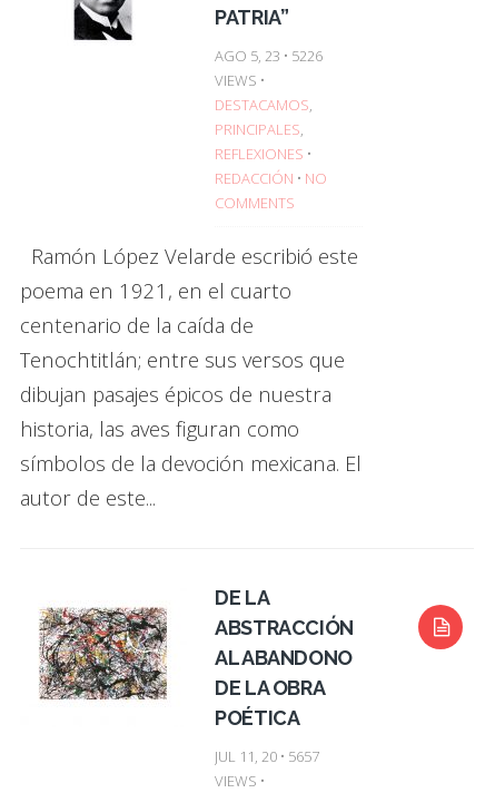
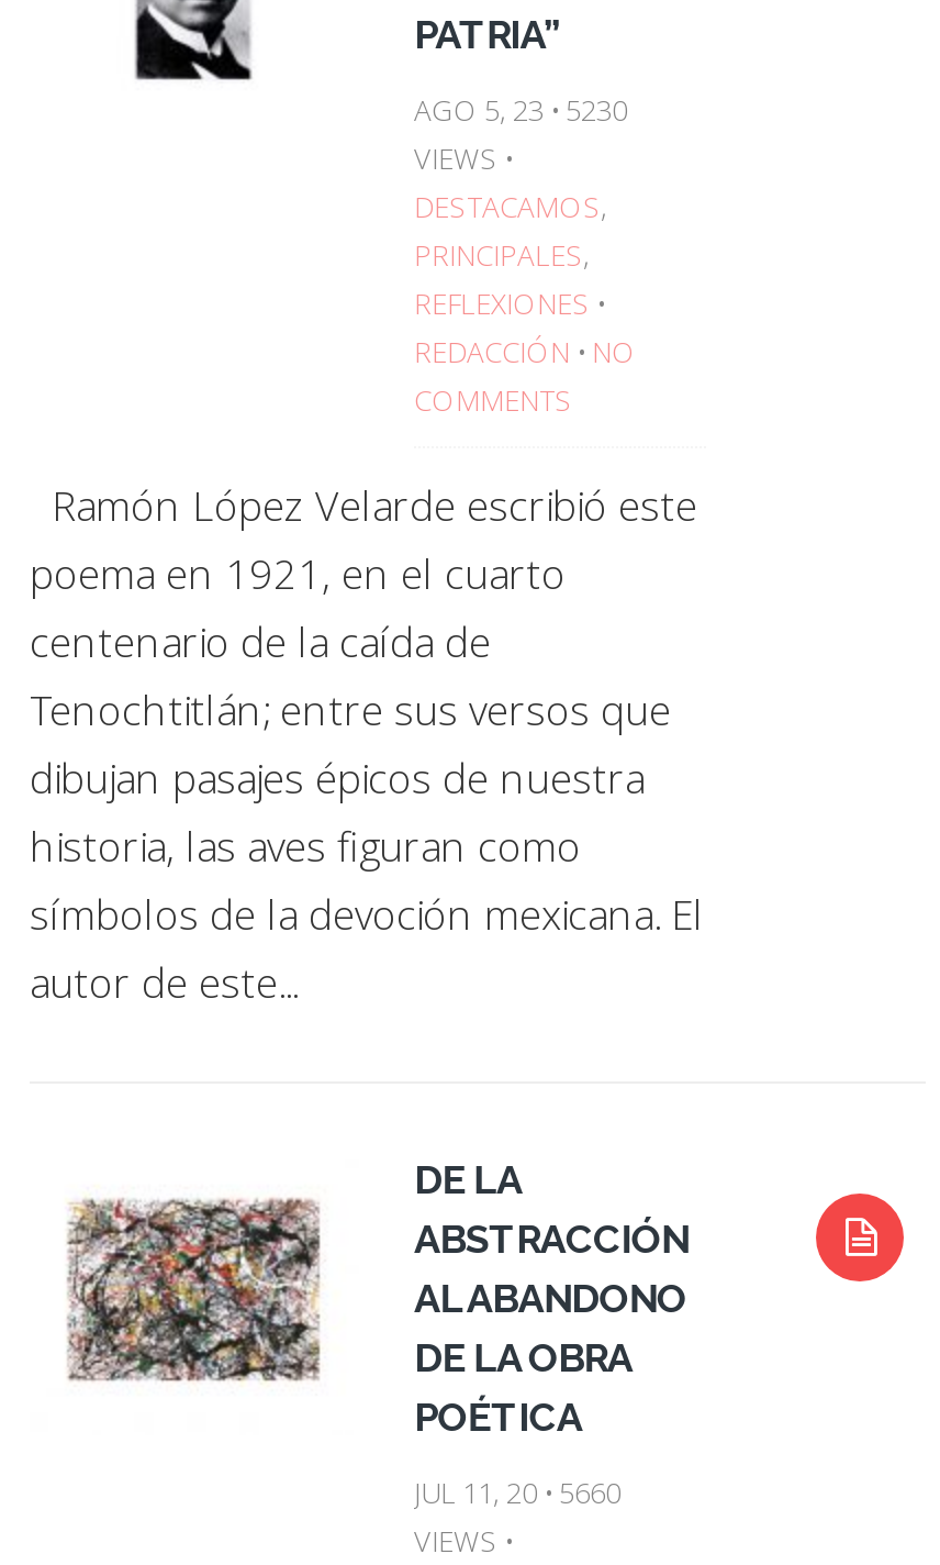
[215,45,323,65] AGO 5, 23 • 5226 -> [414,89,627,129] AGO 5, 23 • 5230
[215,746,319,766] JUL 11, 20 • 5657 -> [414,1472,620,1511] JUL 11, 20 • 5660

